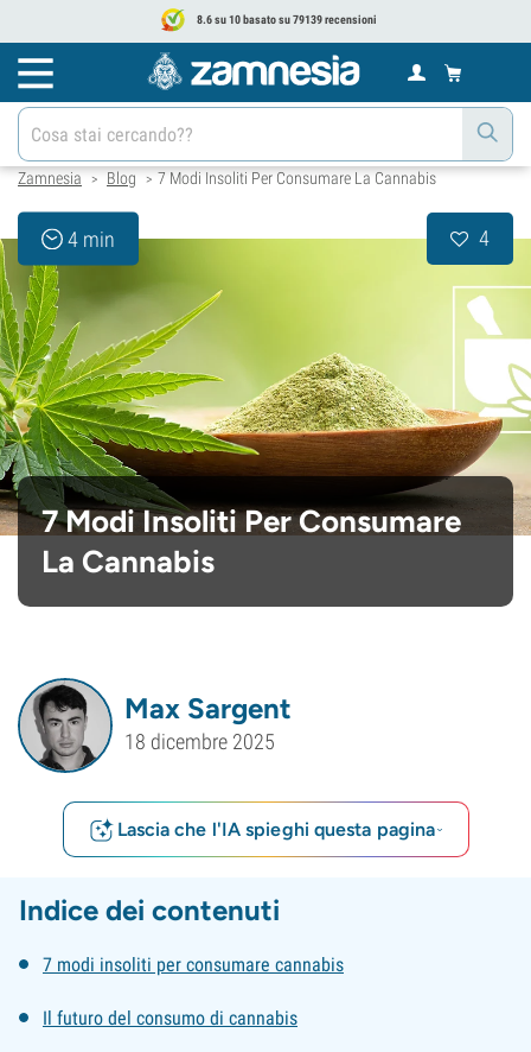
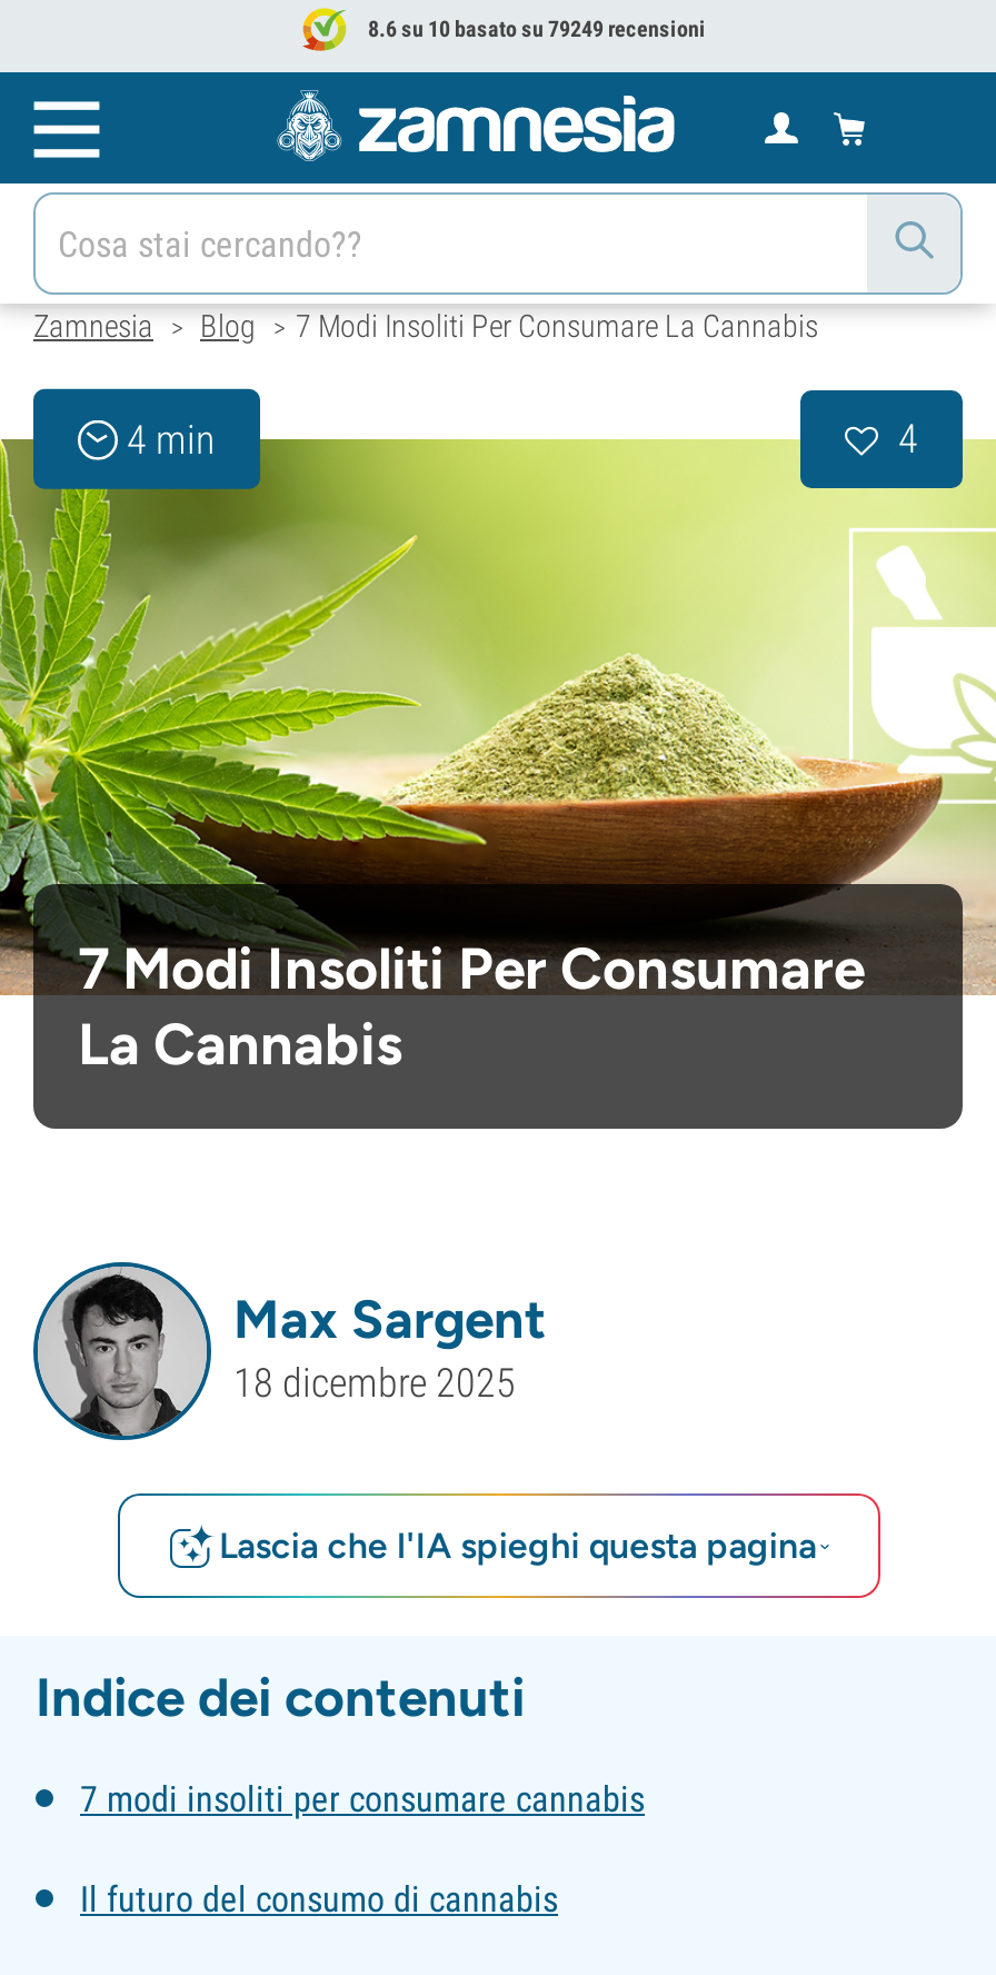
[194,13,376,26] 8.6 su 10 basato su 79139 recensioni -> [363,16,706,41] 8.6 su 10 basato su 79249 recensioni

